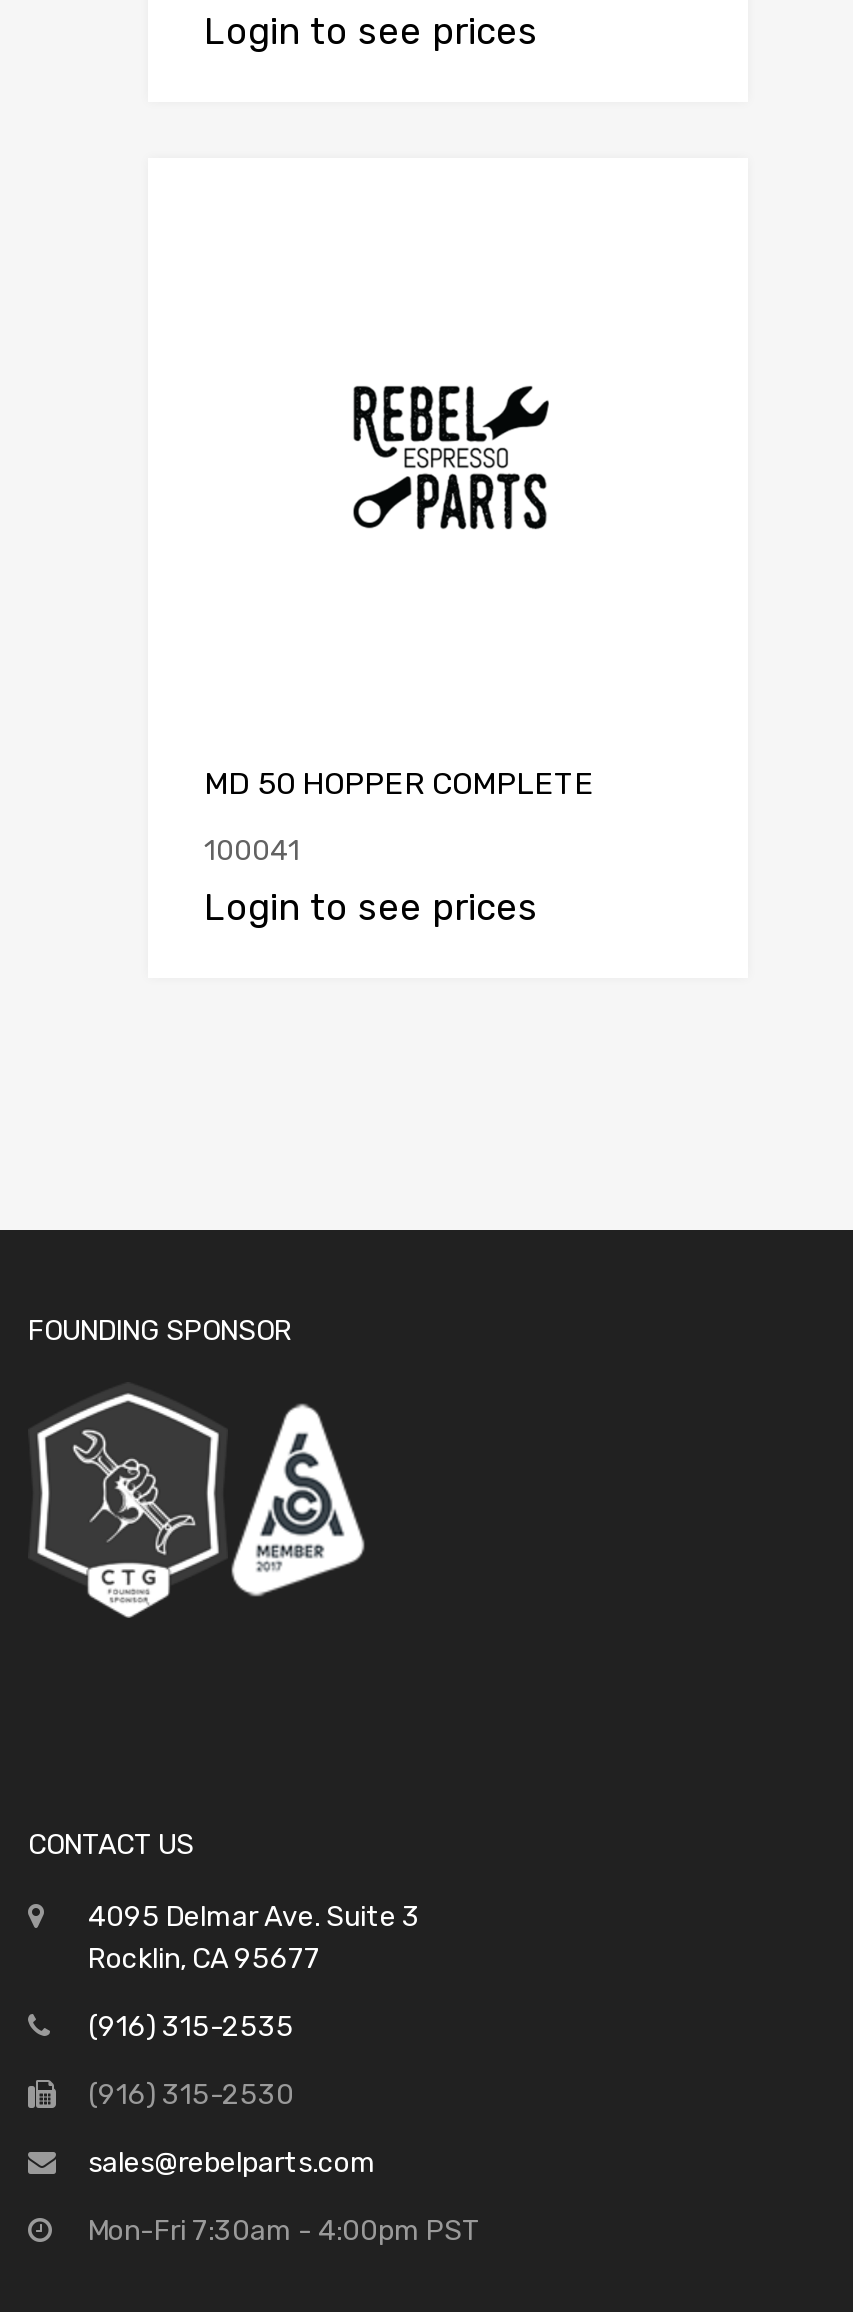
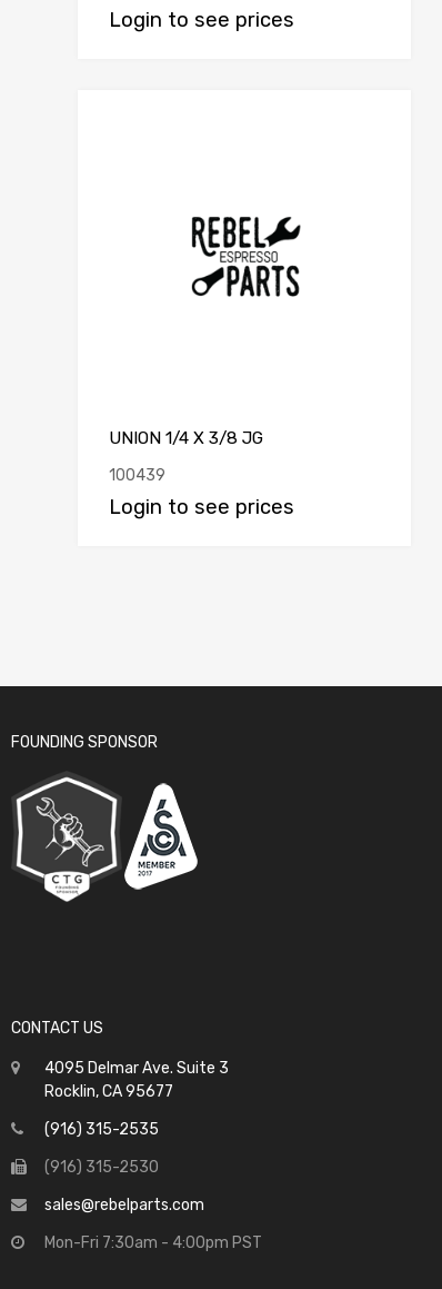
[204,766,594,802] MD 50 HOPPER COMPLETE -> [109,428,263,448] UNION 1/4 X 3/8 JG
[204,834,300,868] 100041 -> [109,466,165,485] 100439

